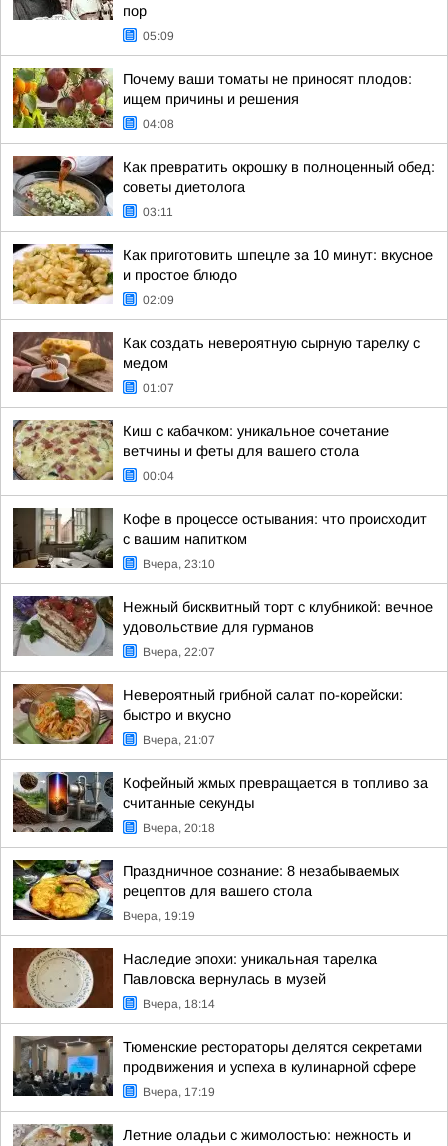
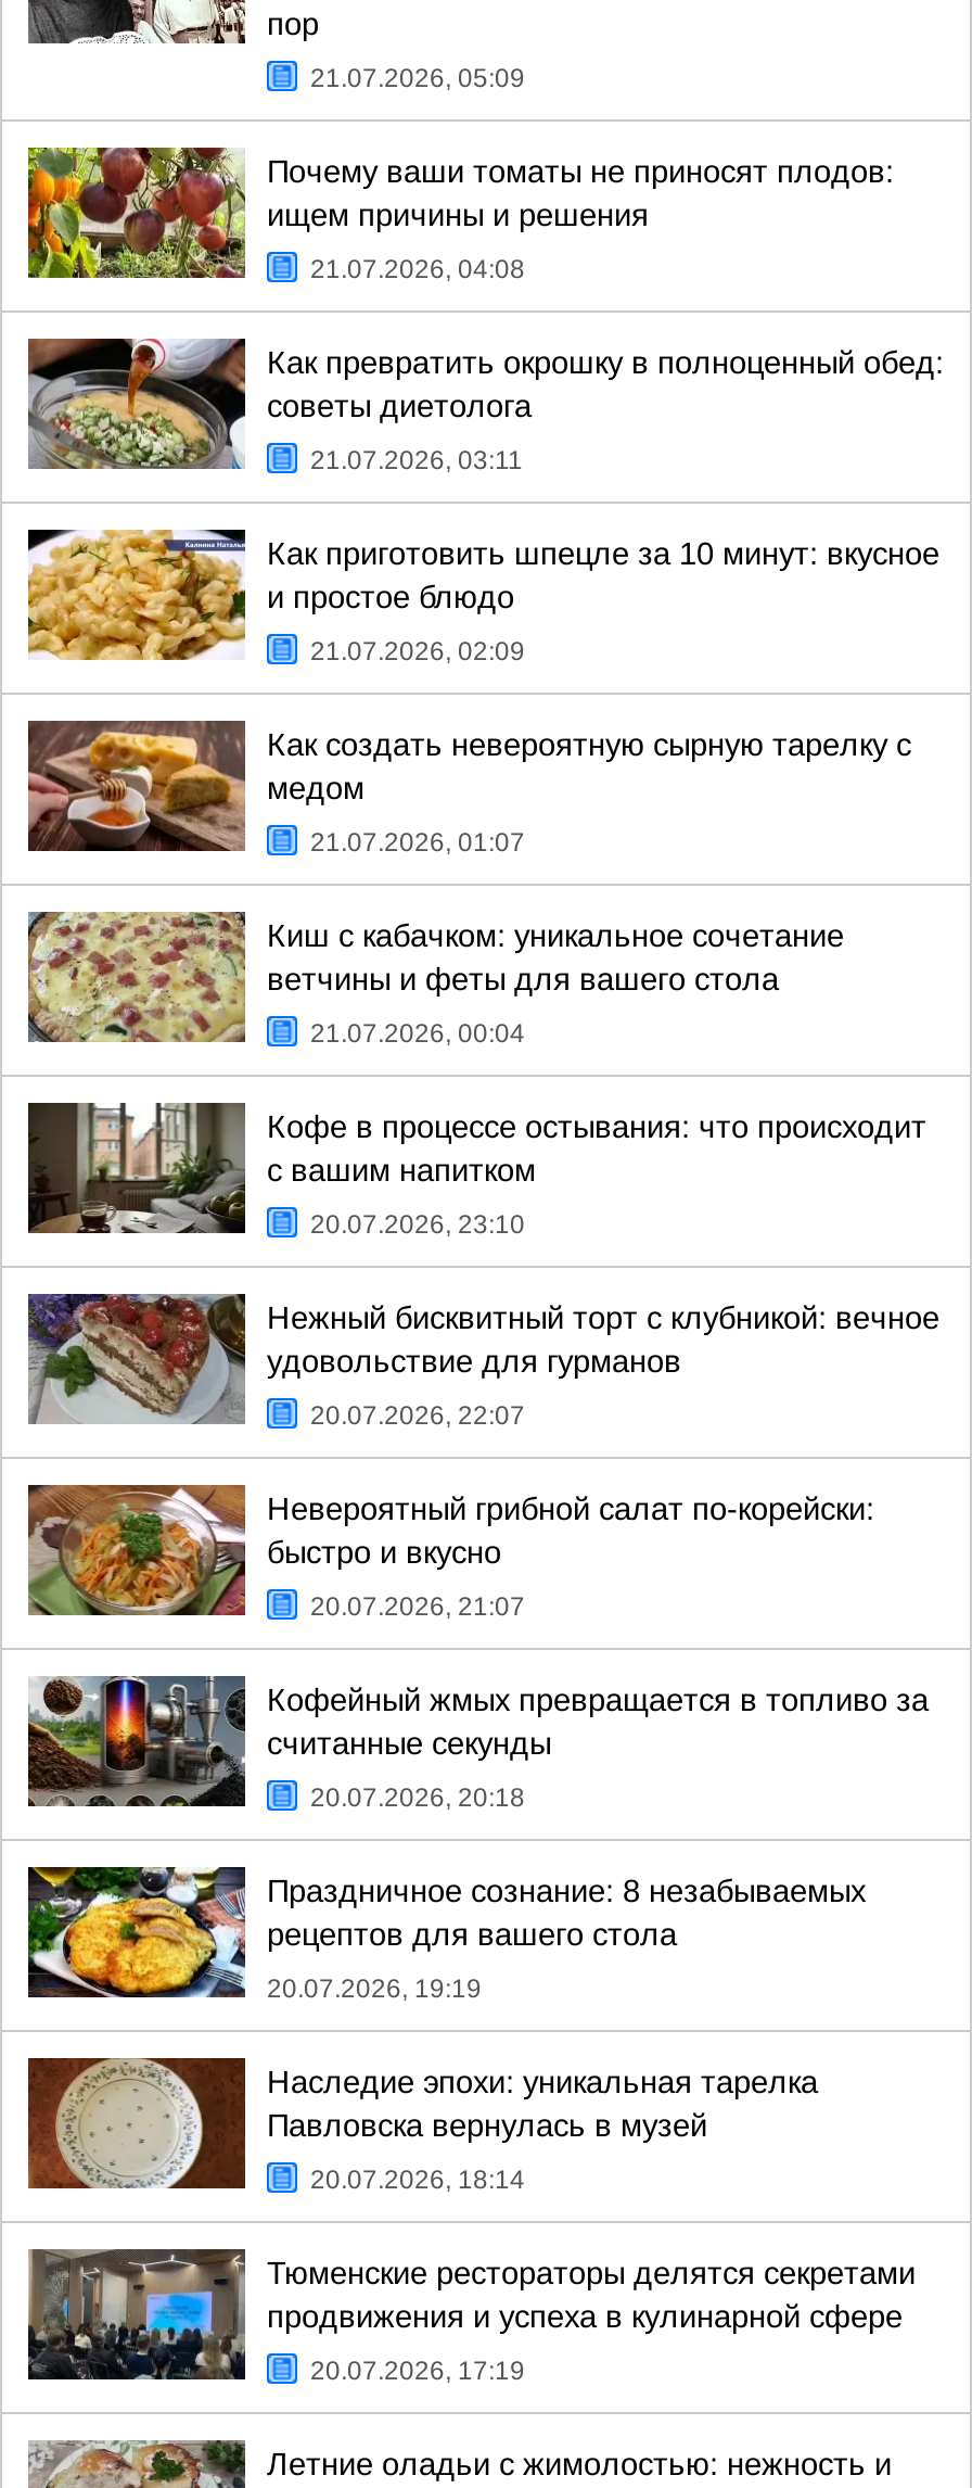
[143,29,174,43] 05:09 -> [310,63,525,93] 21.07.2026, 05:09
[143,117,174,131] 04:08 -> [310,254,525,284] 21.07.2026, 04:08
[143,205,173,219] 03:11 -> [310,445,523,475] 21.07.2026, 03:11
[143,293,174,307] 02:09 -> [310,636,525,667] 21.07.2026, 02:09
[143,381,174,395] 01:07 -> [310,827,525,858] 21.07.2026, 01:07
[143,469,174,483] 00:04 -> [310,1018,525,1049] 21.07.2026, 00:04
[143,557,215,571] Вчера, 23:10 -> [310,1209,525,1240] 20.07.2026, 23:10
[143,645,215,659] Вчера, 22:07 -> [310,1400,525,1431] 20.07.2026, 22:07
[143,733,215,747] Вчера, 21:07 -> [310,1591,525,1622] 20.07.2026, 21:07
[143,821,215,835] Вчера, 20:18 -> [310,1782,525,1813] 20.07.2026, 20:18
[123,909,195,923] Вчера, 19:19 -> [267,1973,482,2004] 20.07.2026, 19:19
[143,997,215,1011] Вчера, 18:14 -> [310,2165,525,2195] 20.07.2026, 18:14
[143,1085,215,1099] Вчера, 17:19 -> [310,2356,525,2386] 20.07.2026, 17:19

